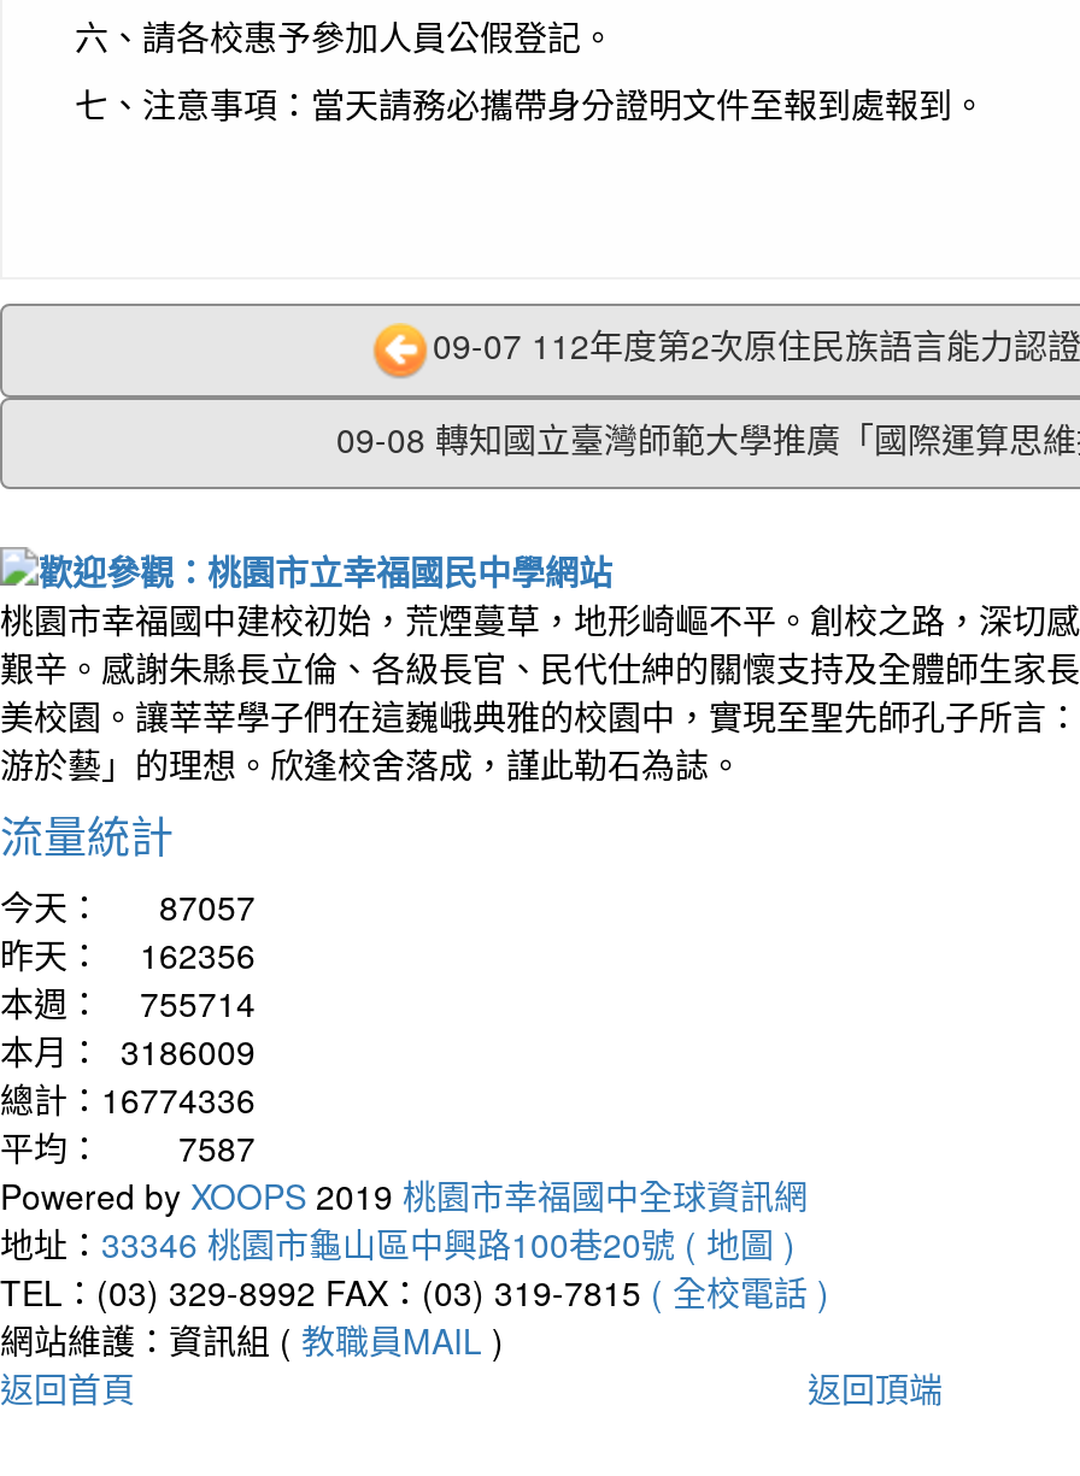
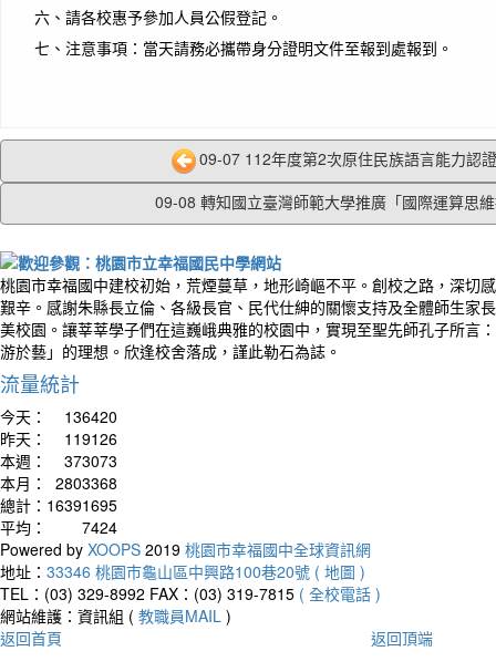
[0,882,256,931] 今天： 87057 -> [0,405,117,428] 今天： 136420
[0,931,256,979] 昨天： 162356 -> [0,428,117,450] 昨天： 119126
[0,979,256,1027] 本週： 755714 -> [0,450,117,472] 本週： 373073
[0,1027,256,1075] 本月： 3186009 -> [0,472,117,494] 本月： 2803368
[0,1075,256,1123] 總計：16774336 -> [0,494,117,516] 總計：16391695
[0,1123,256,1172] 平均： 7587 -> [0,516,117,538] 平均： 7424

